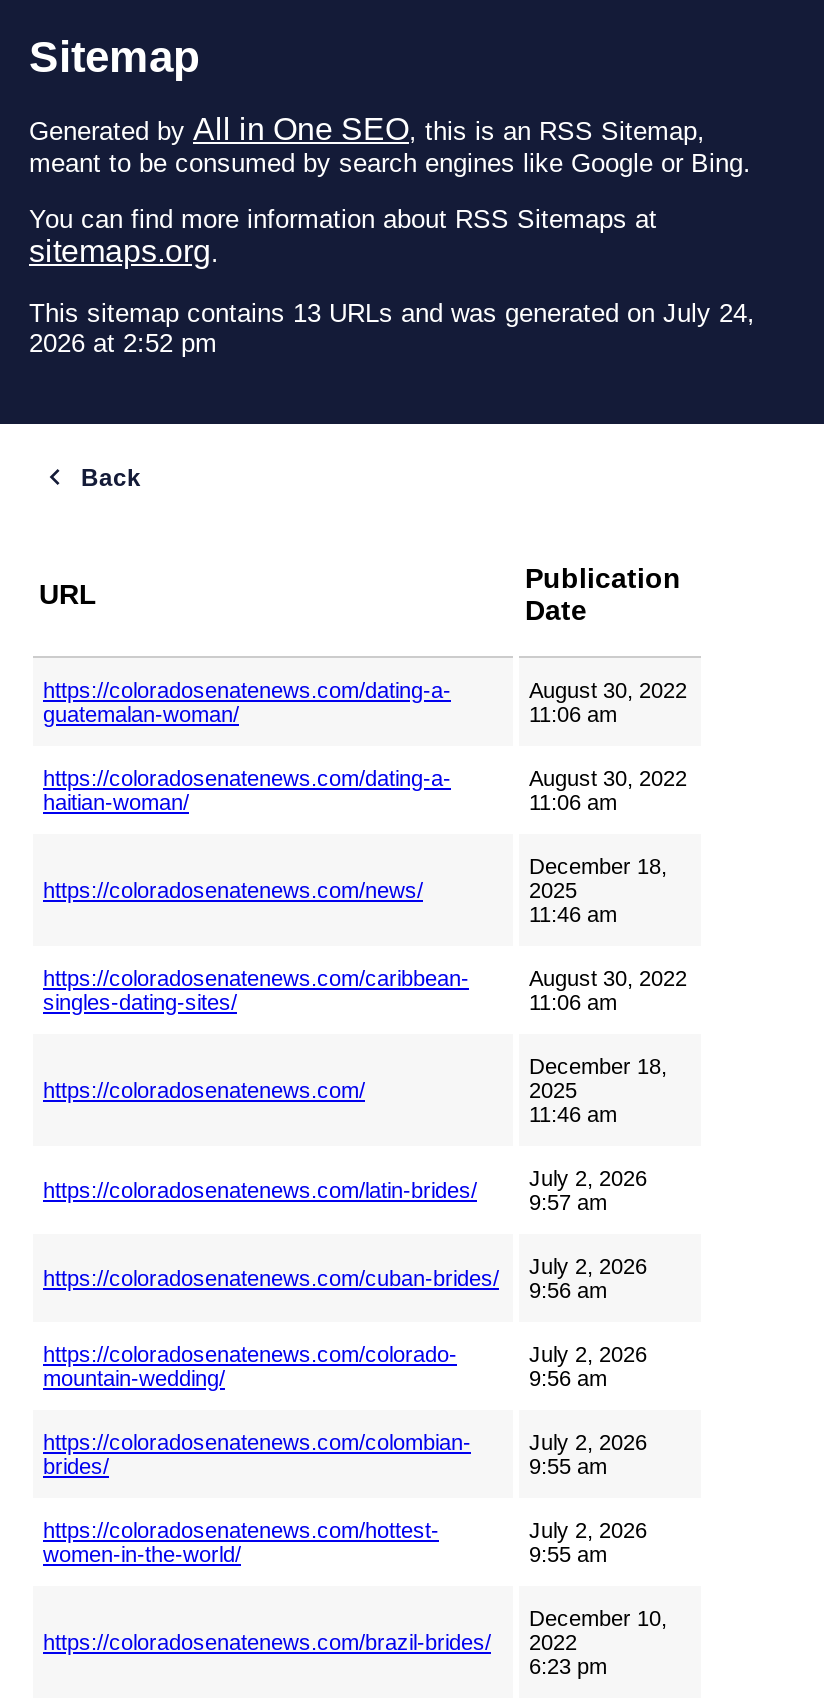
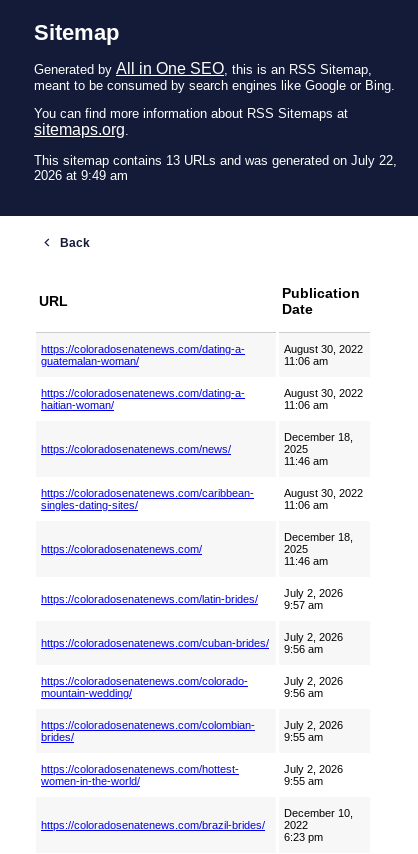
[29,297,755,327] This sitemap contains 13 URLs and was generated on July 24, -> [34,153,397,168] This sitemap contains 13 URLs and was generated on July 22,
[29,327,217,357] 2026 at 2:52 pm -> [34,168,128,183] 2026 at 9:49 am

